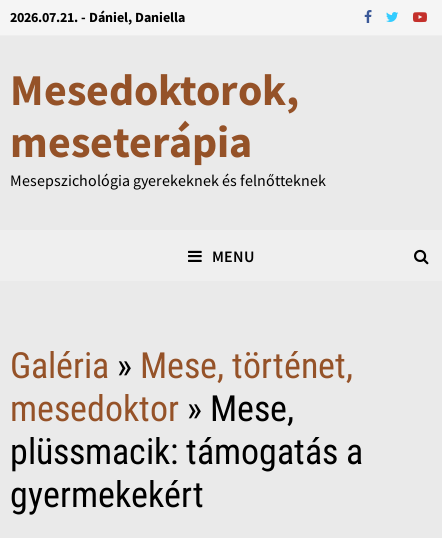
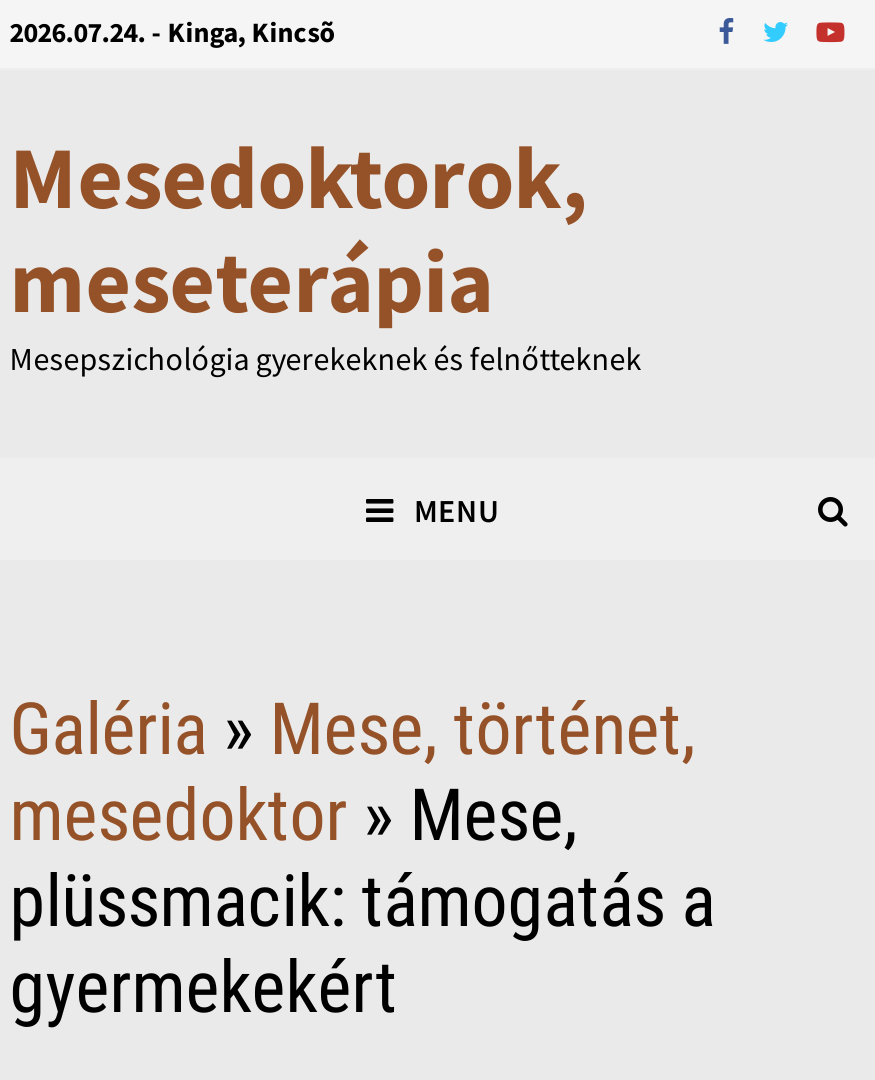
[10,8,185,26] 2026.07.21. - Dániel, Daniella -> [10,14,336,50] 2026.07.24. - Kinga, Kincsõ

